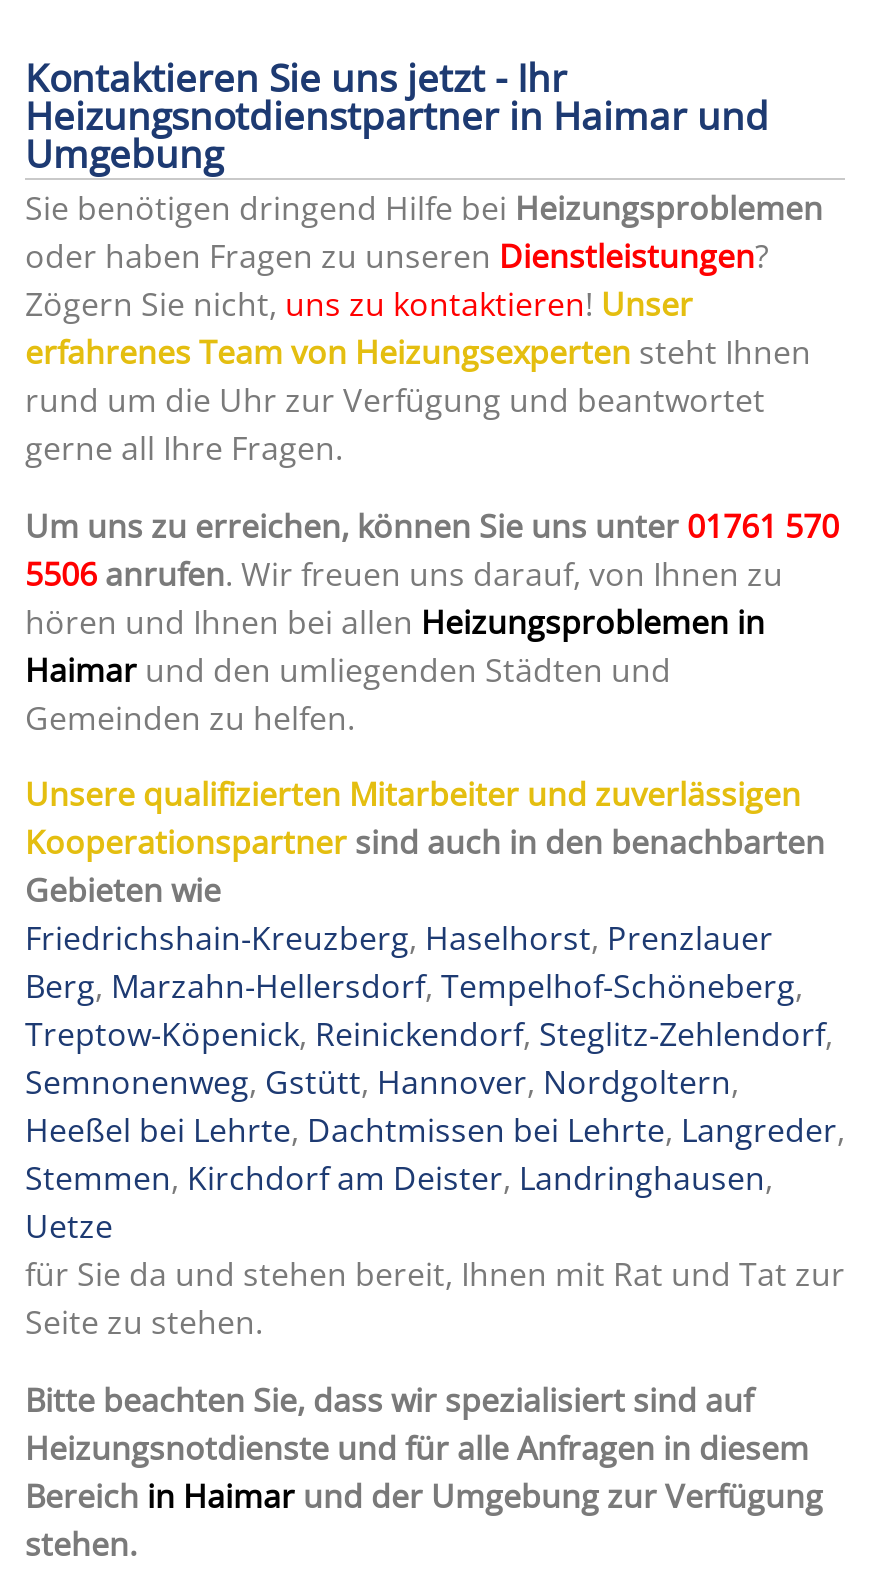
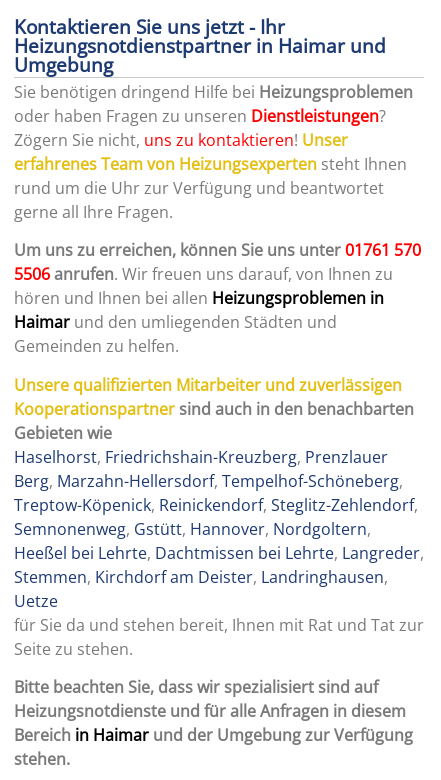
[25,917,773,961] Friedrichshain-Kreuzberg, Haselhorst, Prenzlauer -> [14,446,388,468] Haselhorst, Friedrichshain-Kreuzberg, Prenzlauer

